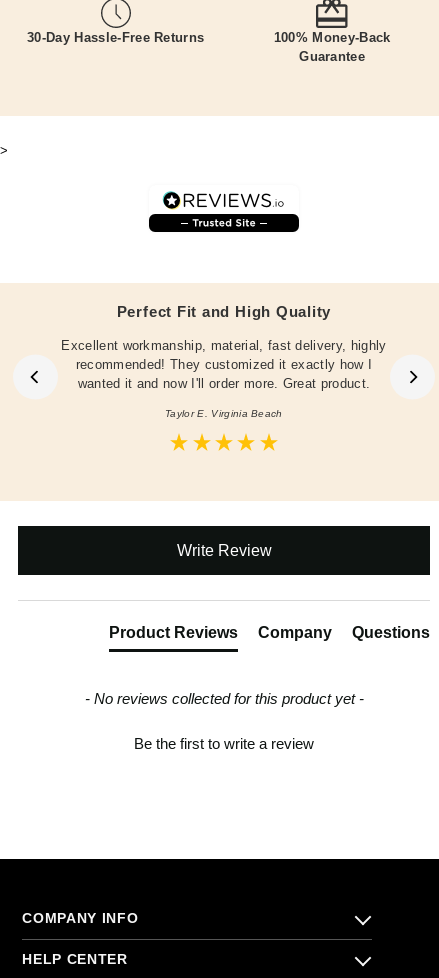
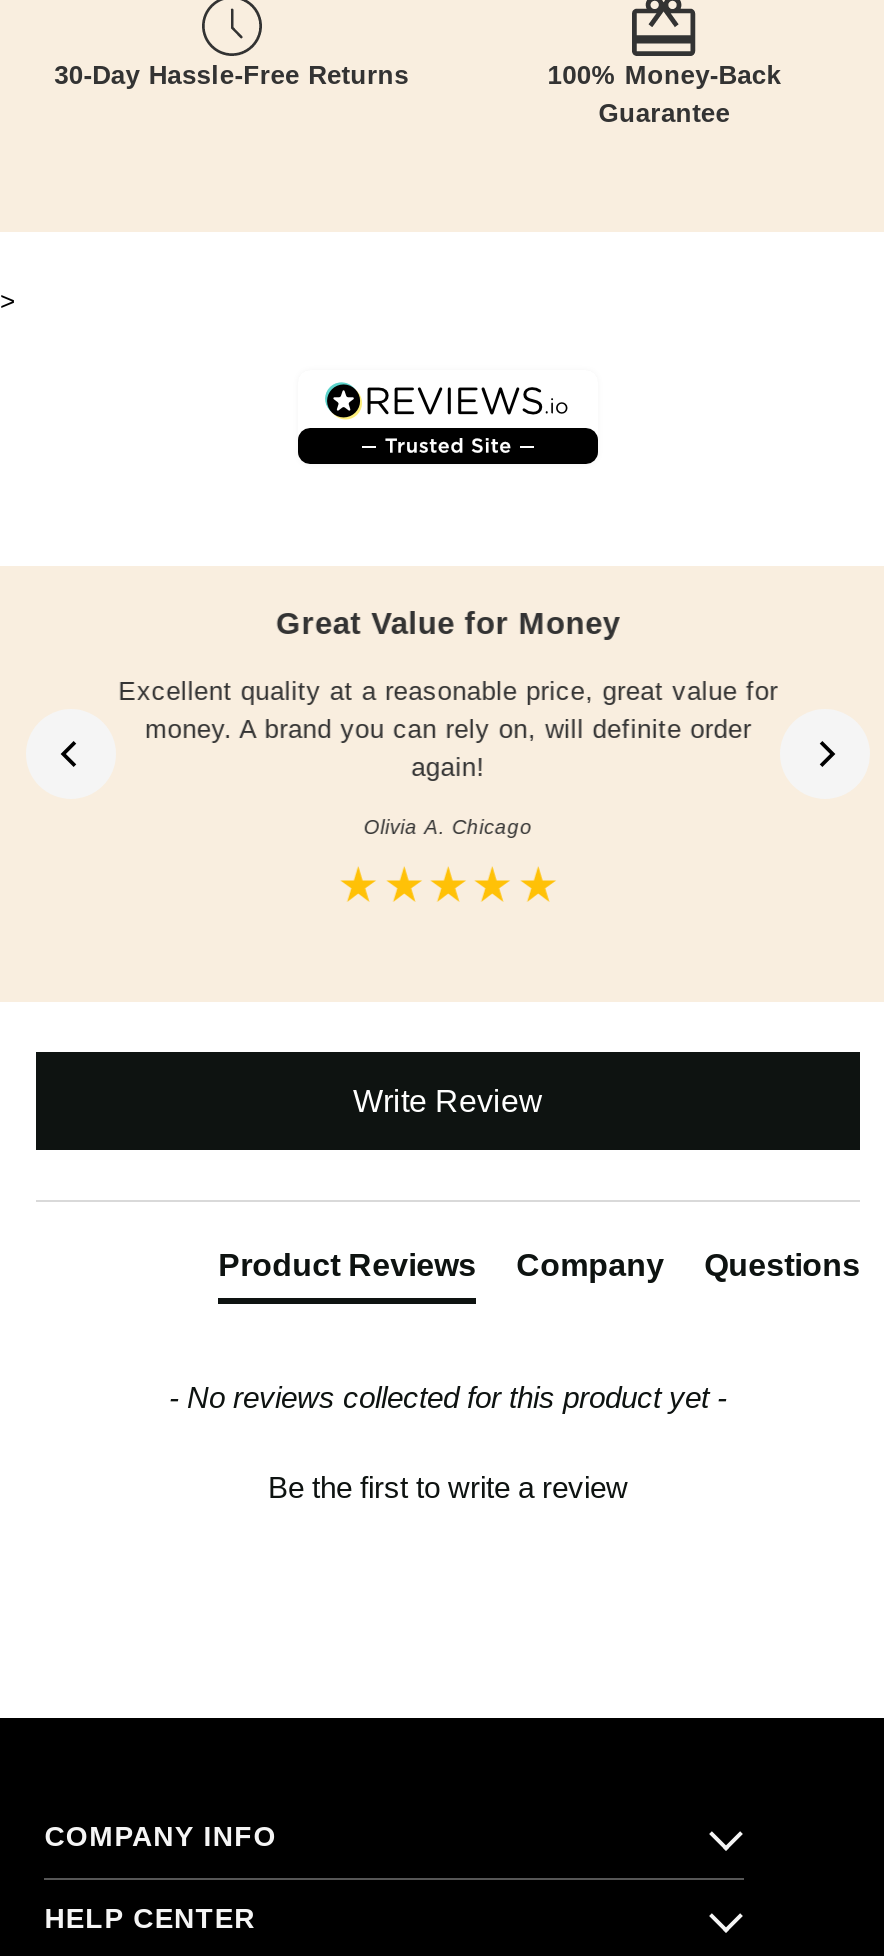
[117,303,331,320] Perfect Fit and High Quality -> [276,605,620,639] Great Value for Money
[61,338,387,391] Excellent workmanship, material, fast delivery, highly | recommended! They customized it exactly how I | wanted it and now I'll order more. Great product. -> [118,675,778,781] Excellent quality at a reasonable price, great value for | money. A brand you can rely on, will definite order | again!
[165,408,283,419] Taylor E. Virginia Beach -> [363,815,532,837] Olivia A. Chicago

